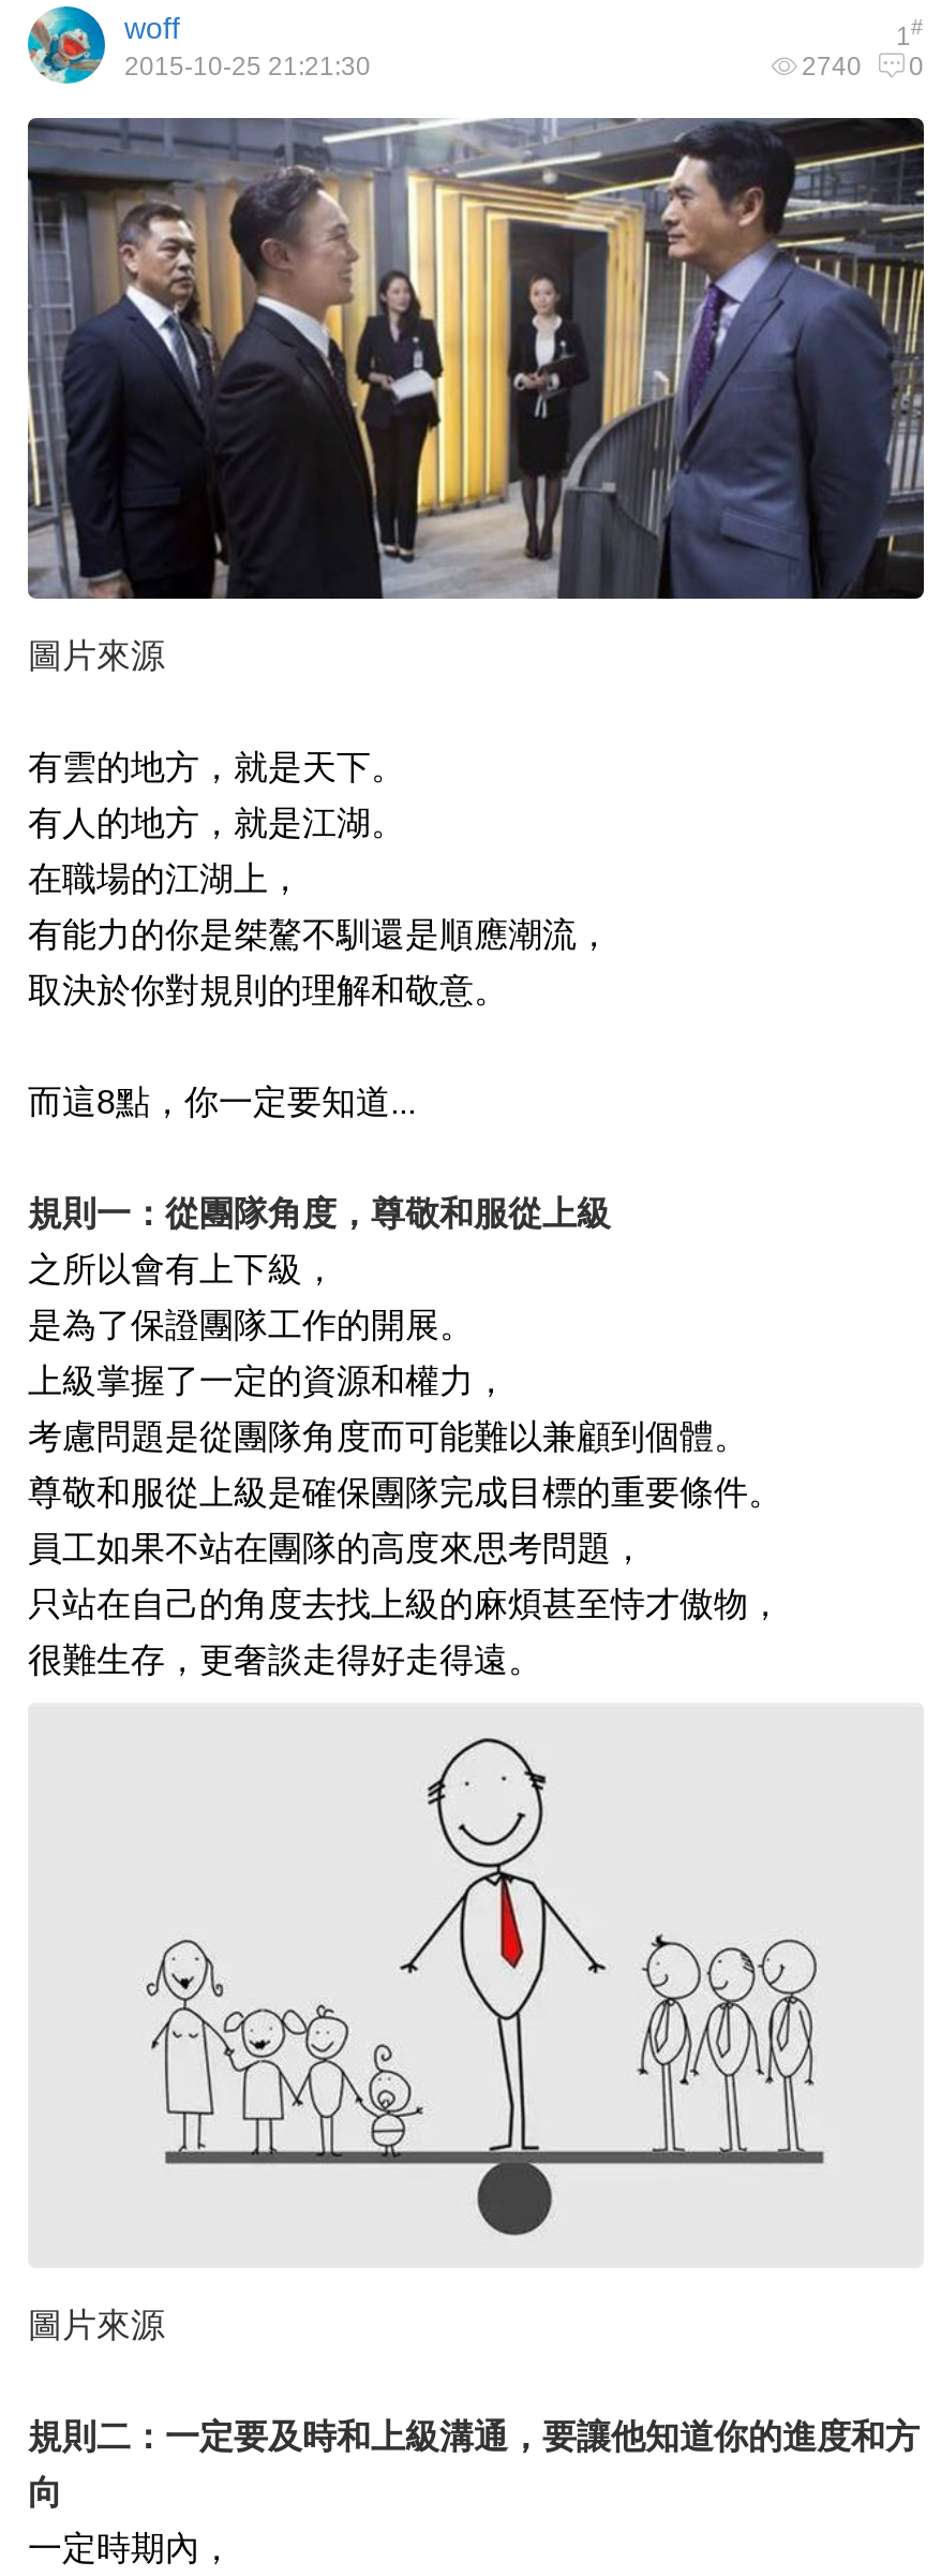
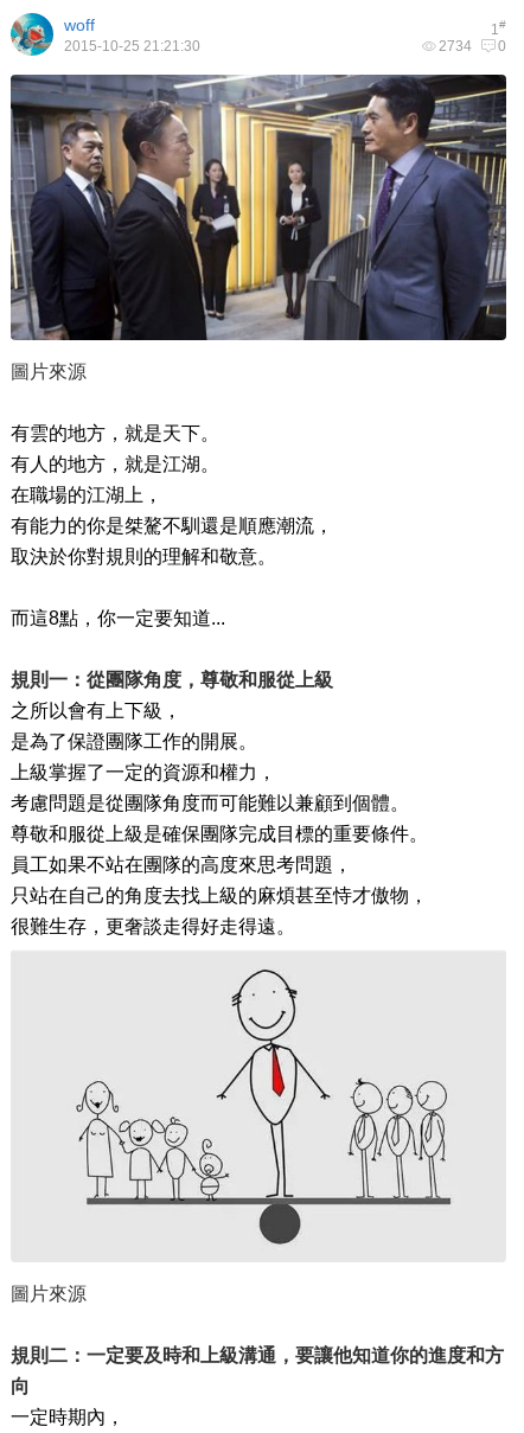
[802,51,924,82] 2740 0 -> [439,38,506,55] 2734 0

